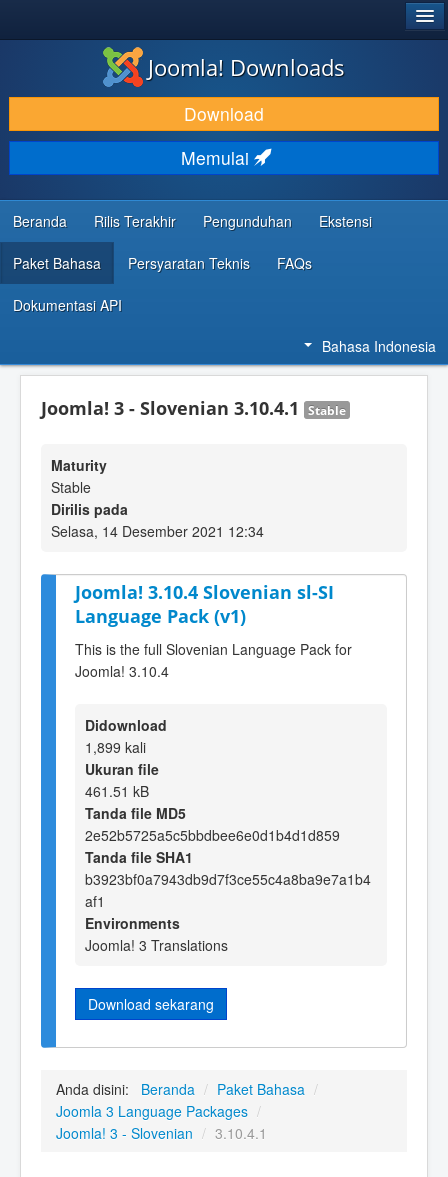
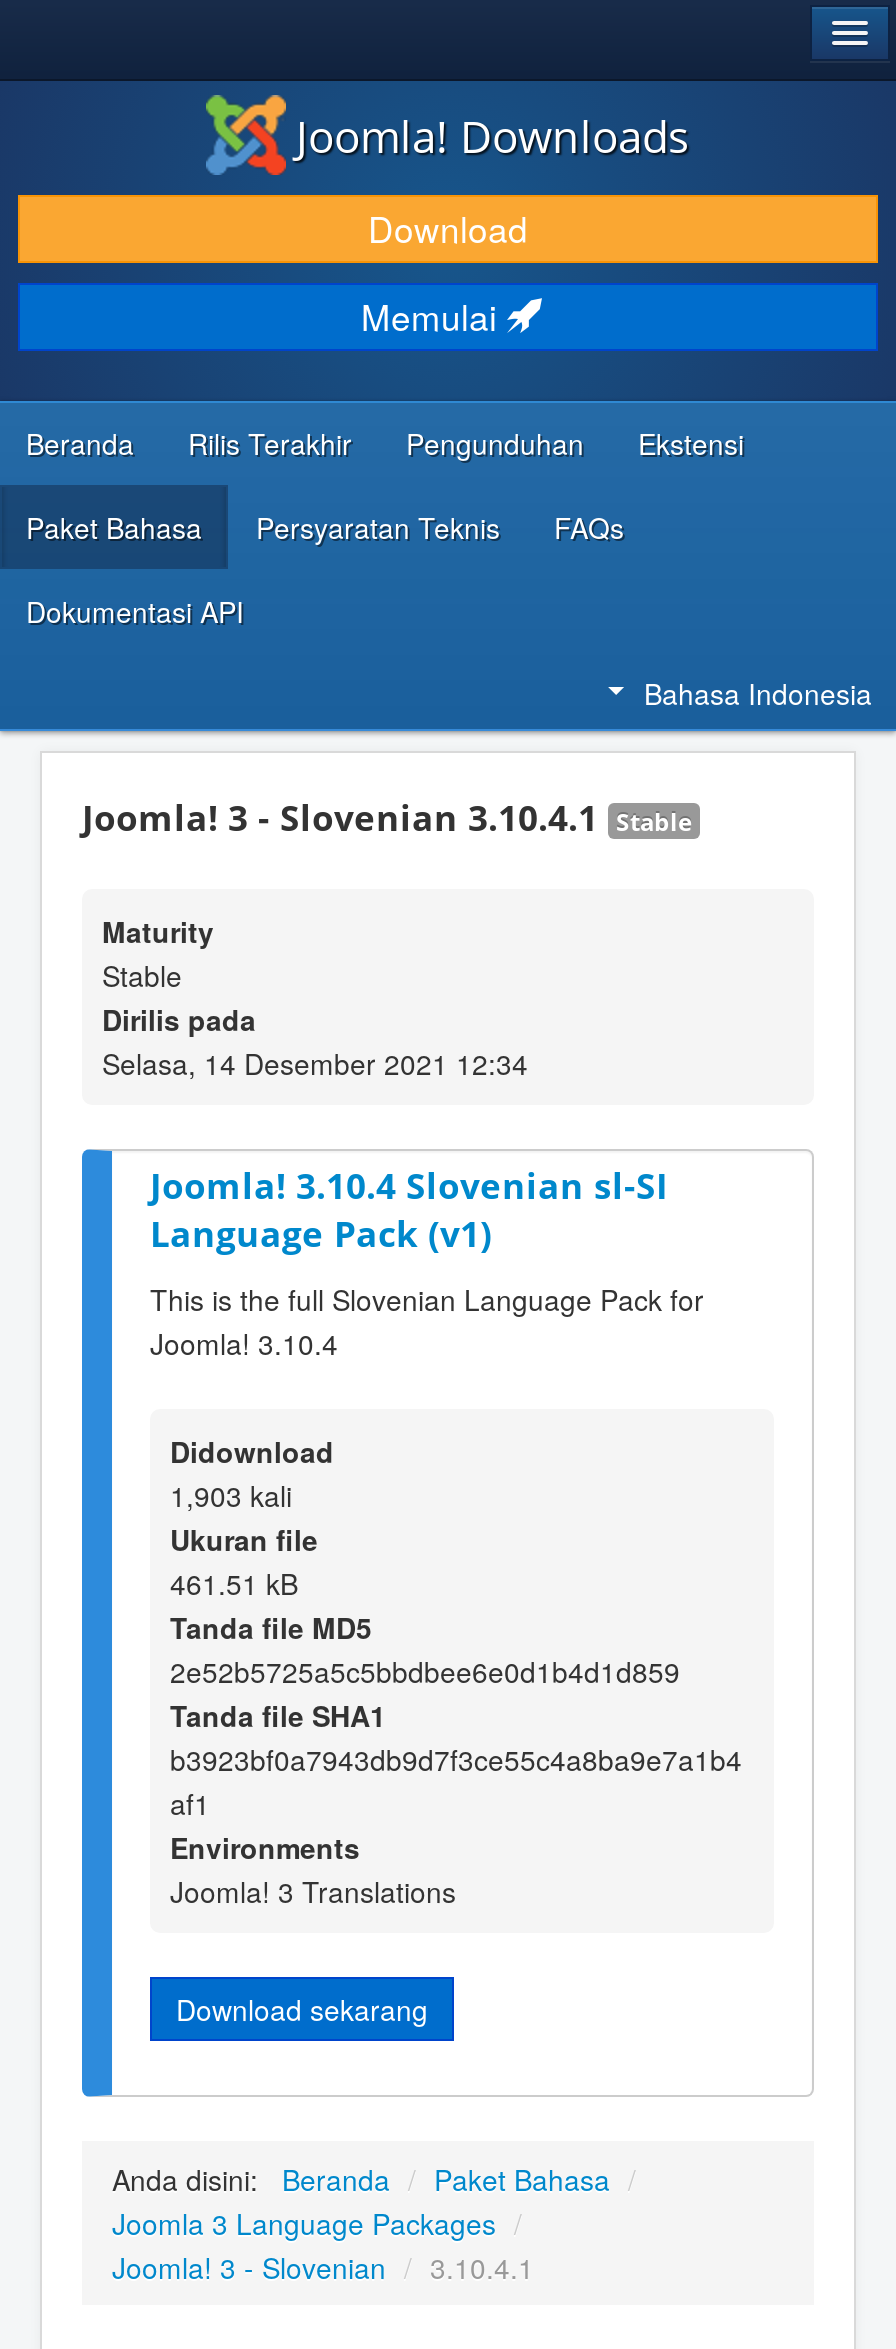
[85,737,146,757] 1,899 kali -> [170,1475,292,1515] 1,903 kali

